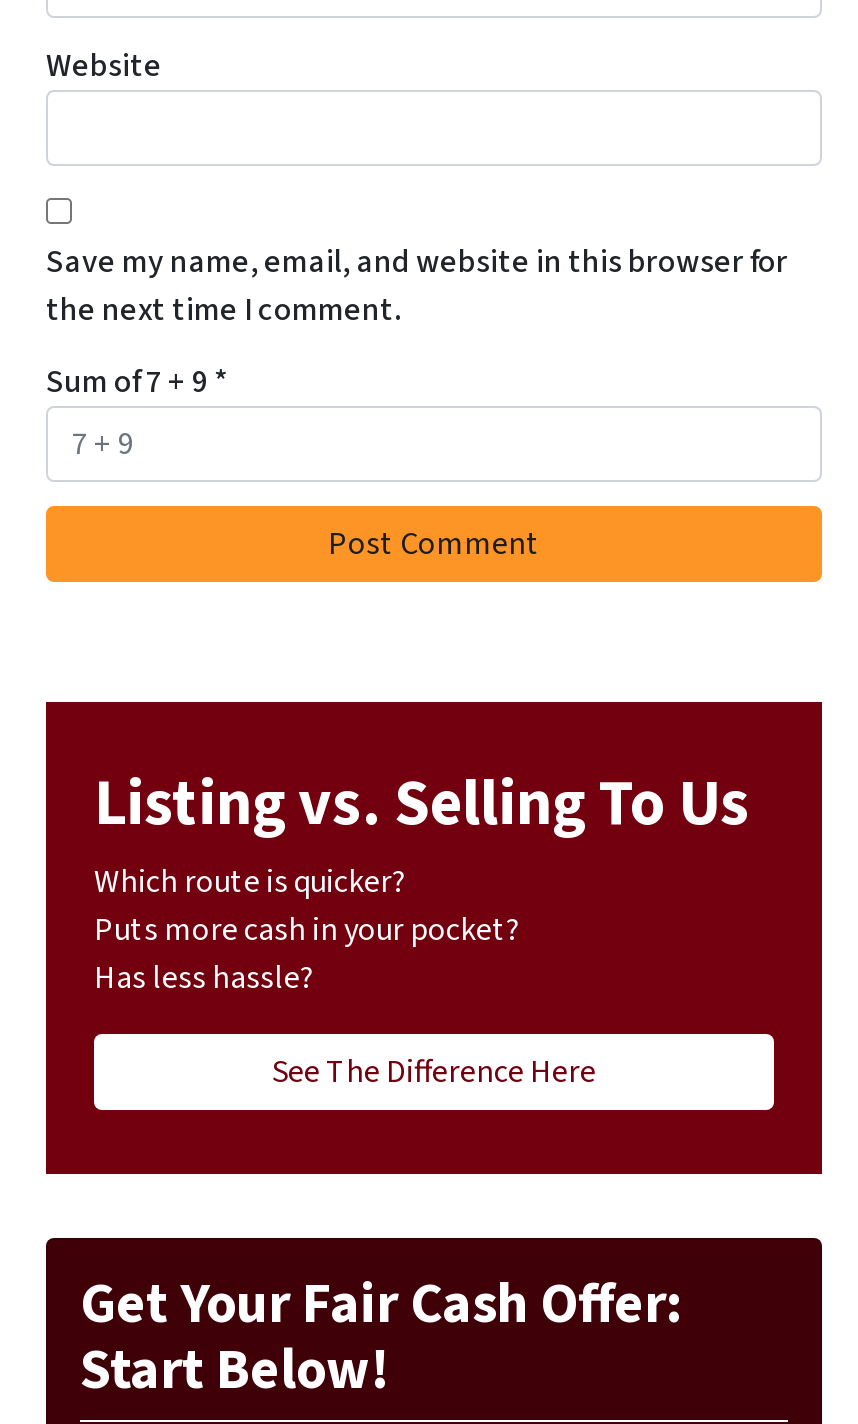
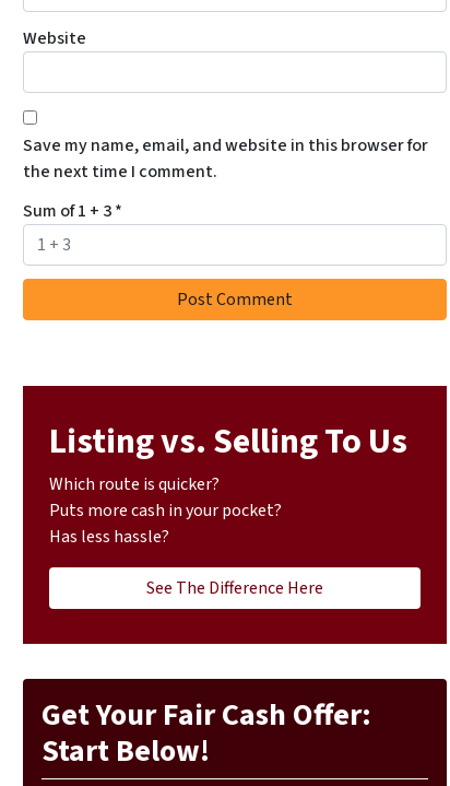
[46,361,228,405] Sum of 7 + 9 * -> [23,200,122,224] Sum of 1 + 3 *

